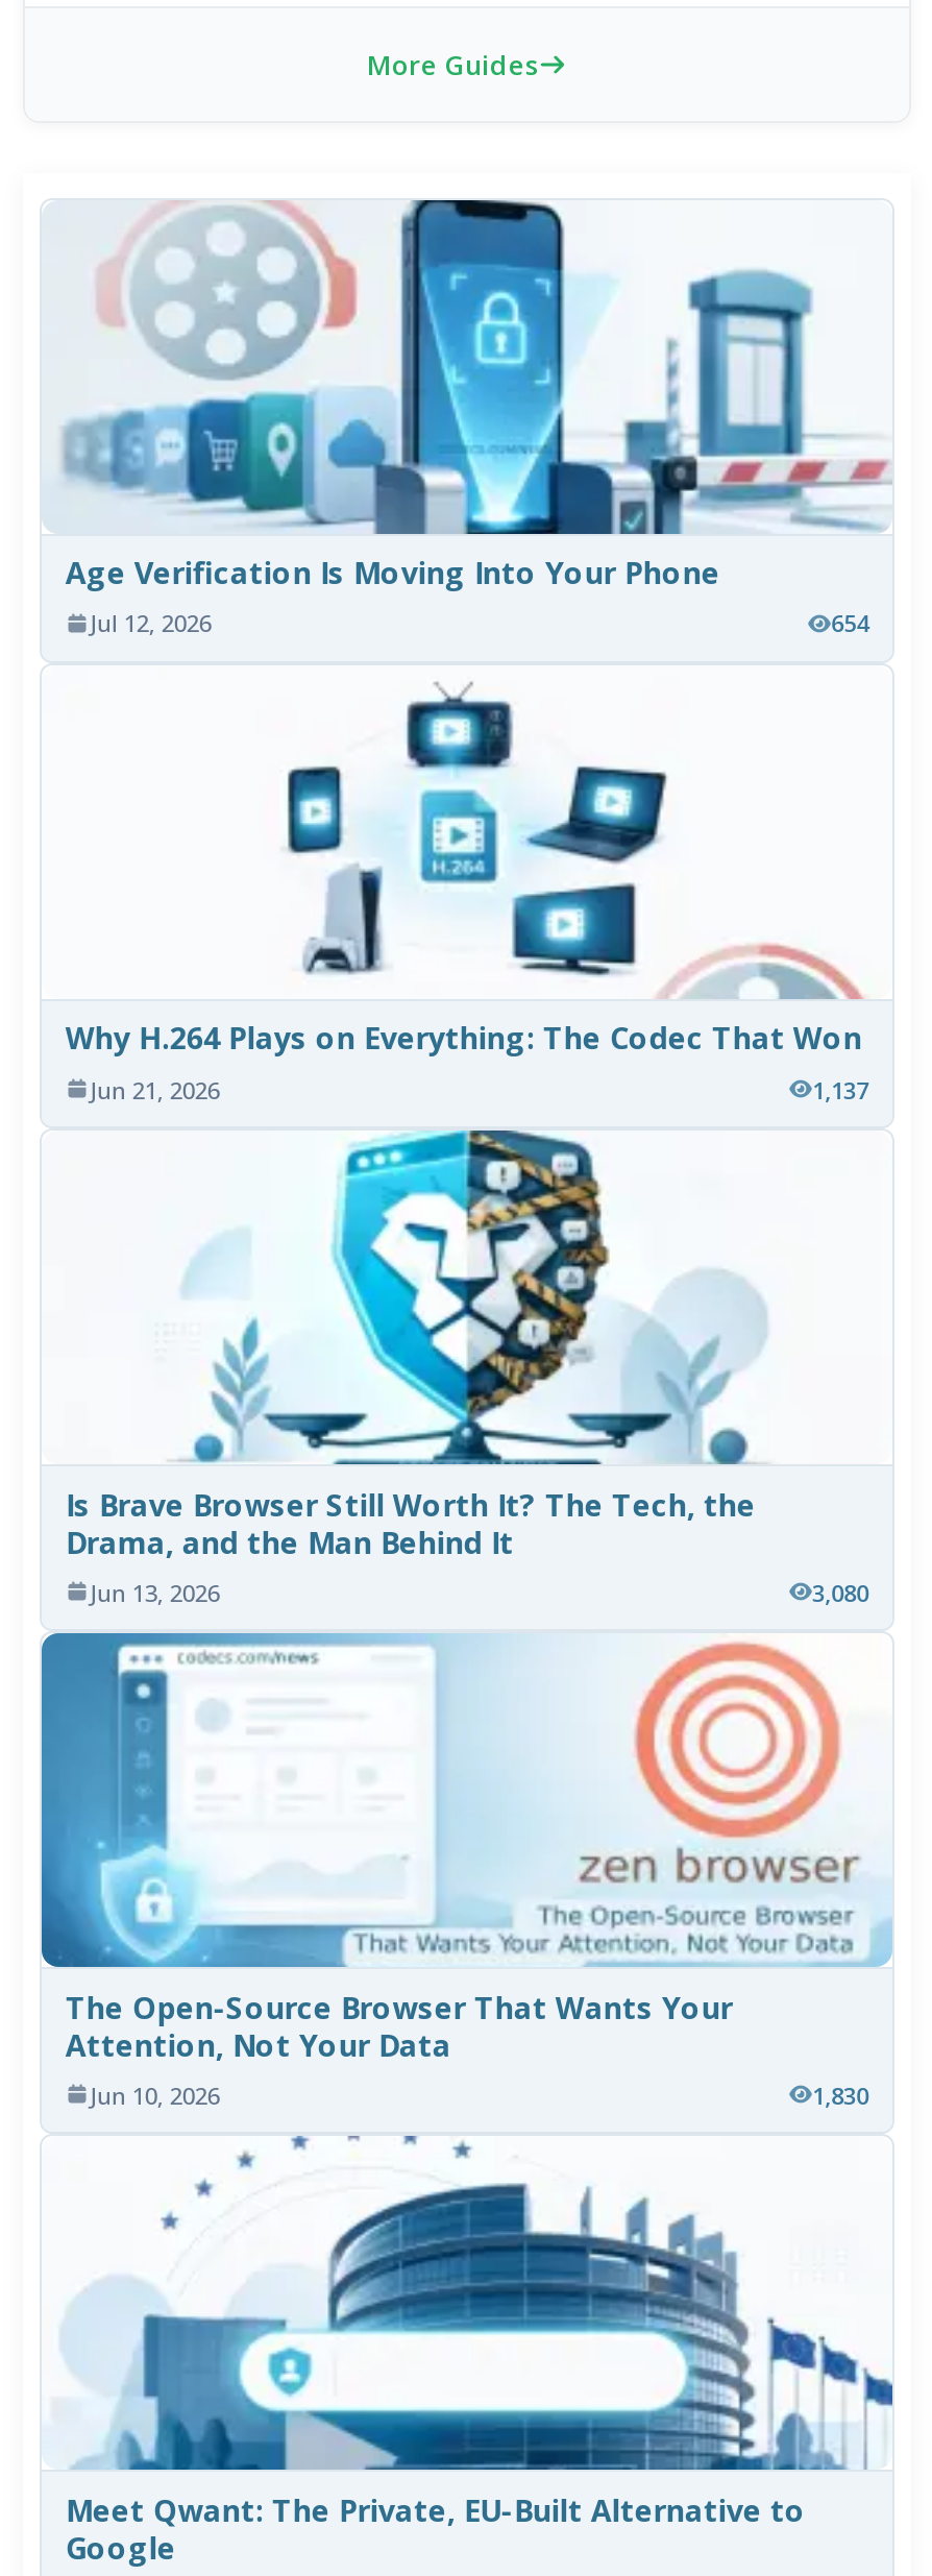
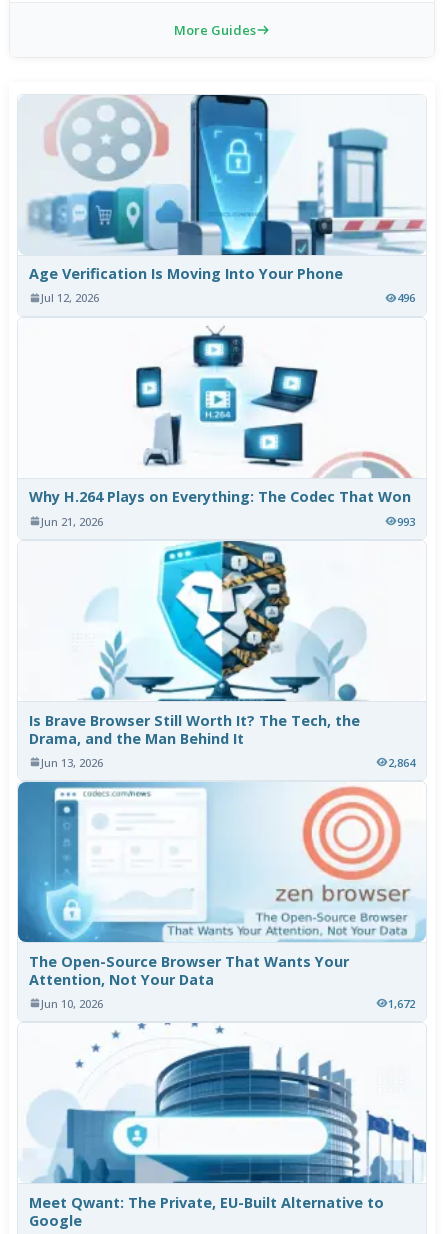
[831,608,869,639] 654 -> [397,290,415,305] 496
[812,1073,869,1104] 1,137 -> [397,513,415,528] 993
[812,1576,869,1608] 3,080 -> [388,755,415,770] 2,864
[812,2079,869,2111] 1,830 -> [388,996,415,1011] 1,672

